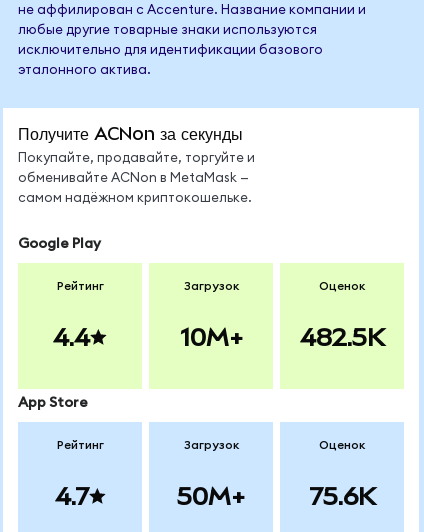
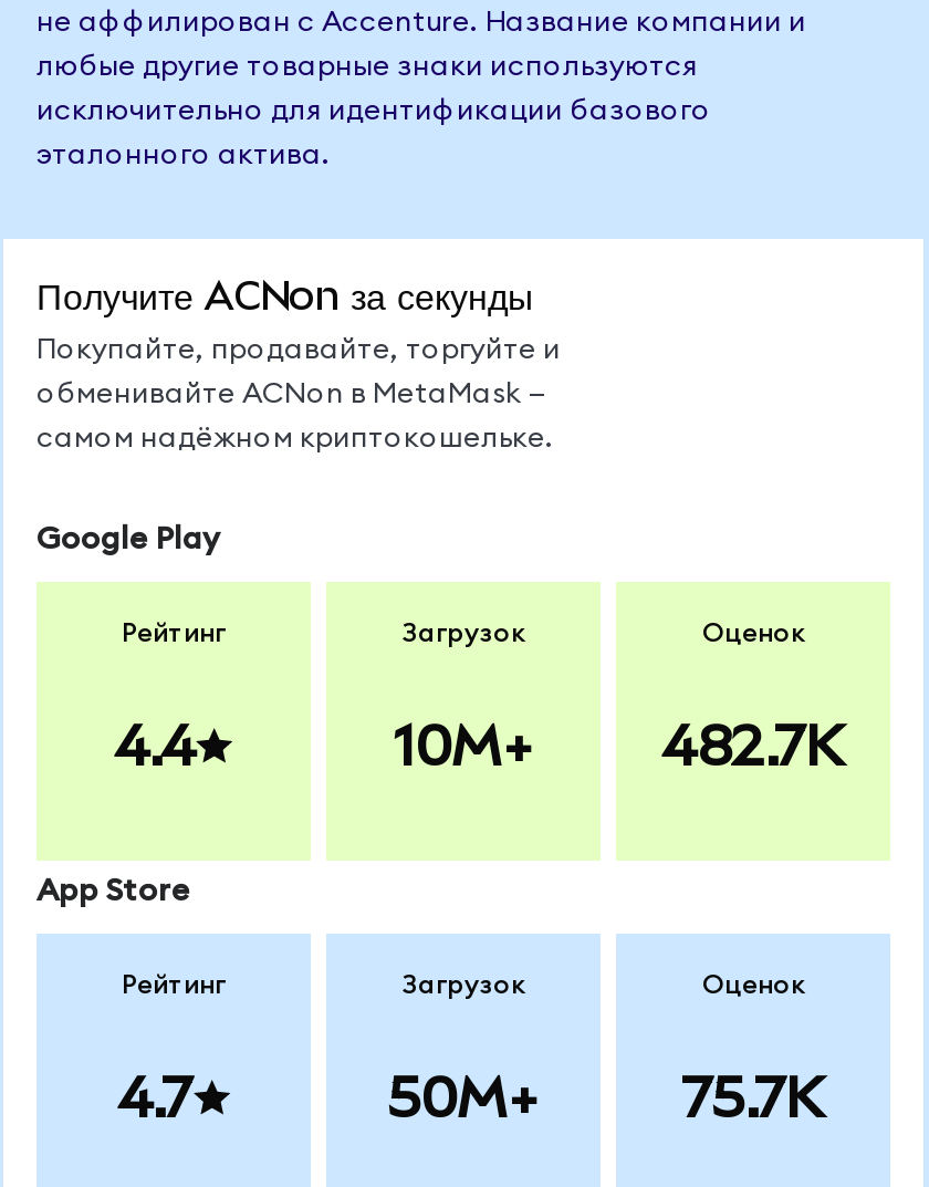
[299,323,384,351] 482.5K -> [661,715,845,777] 482.7K
[308,482,375,510] 75.6K -> [681,1066,825,1128] 75.7K

